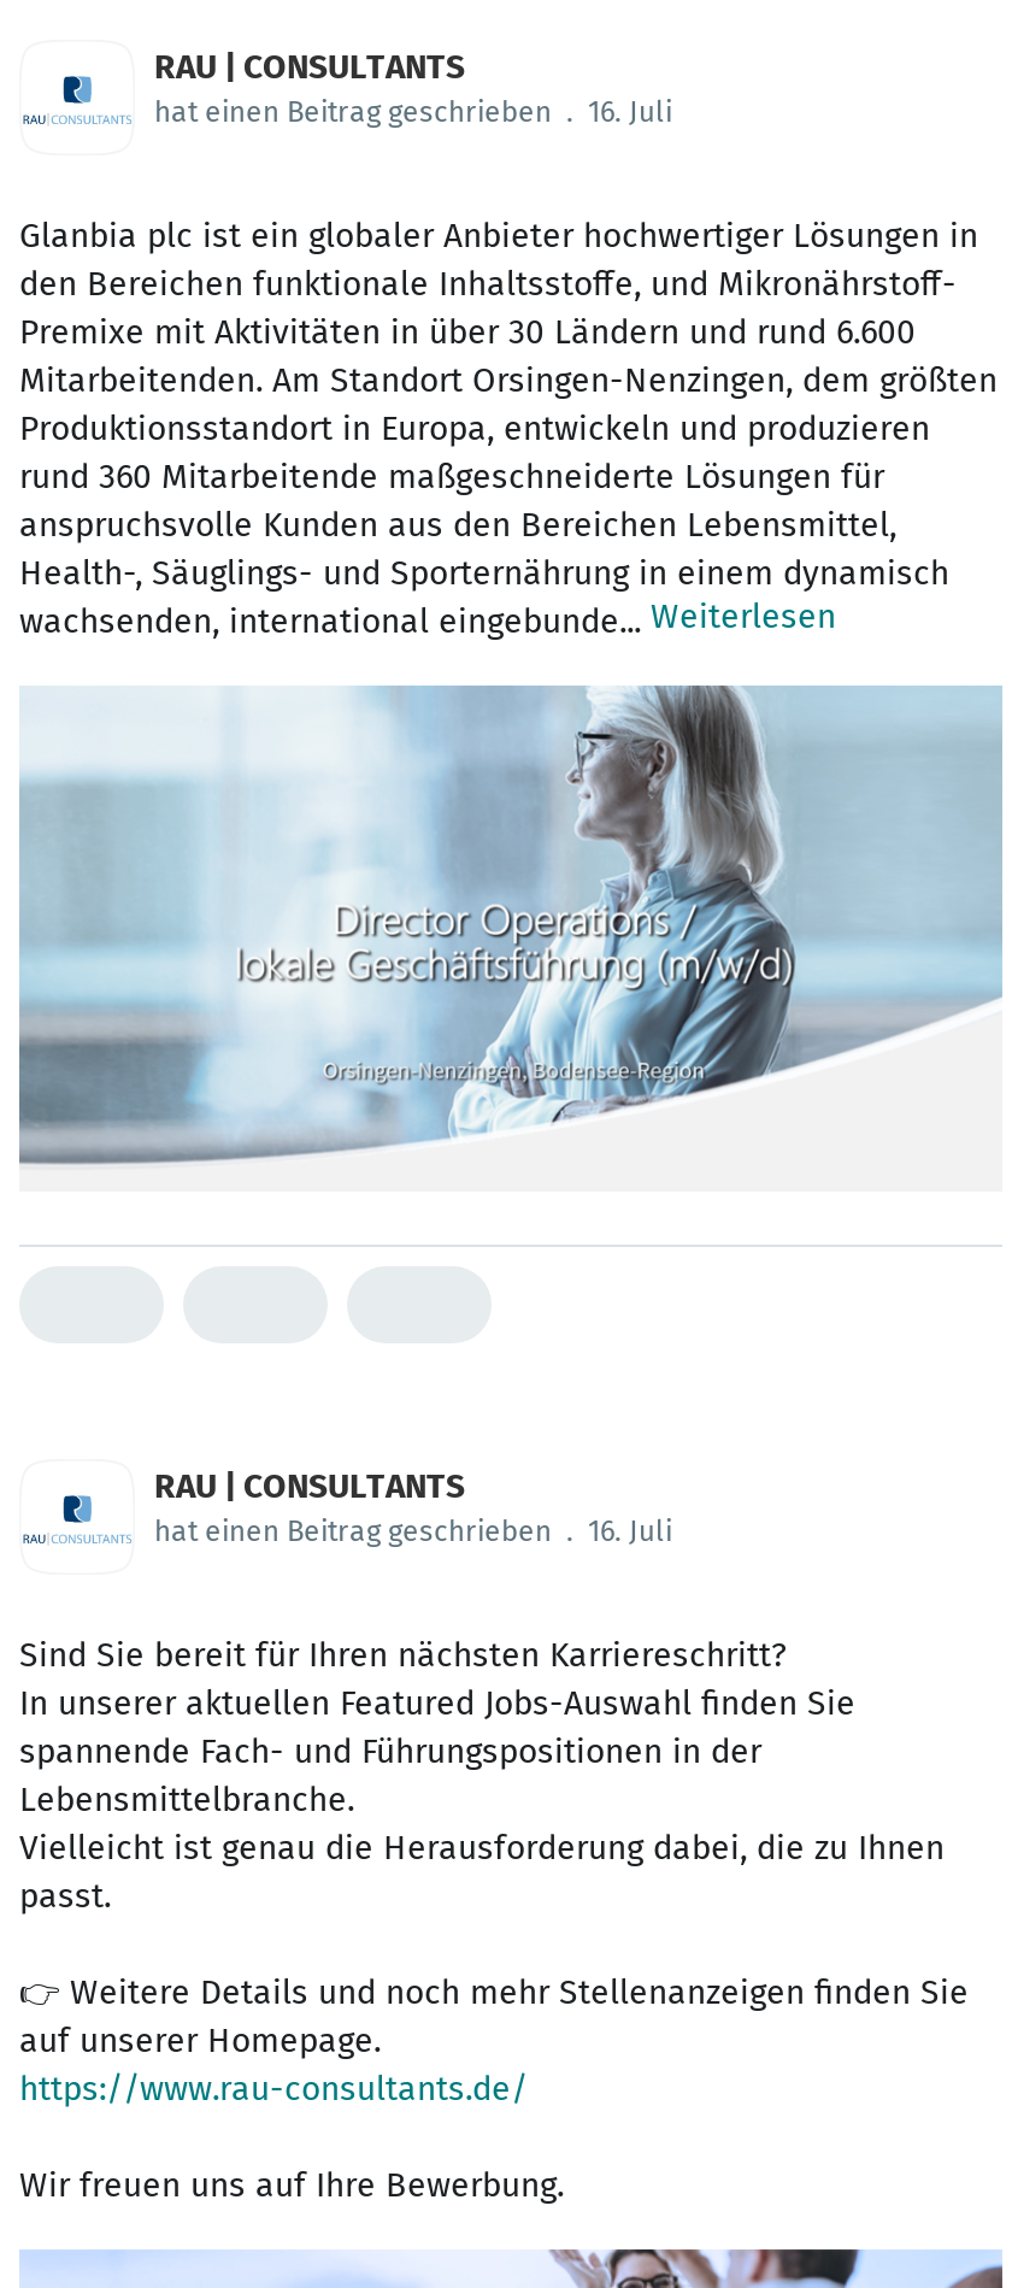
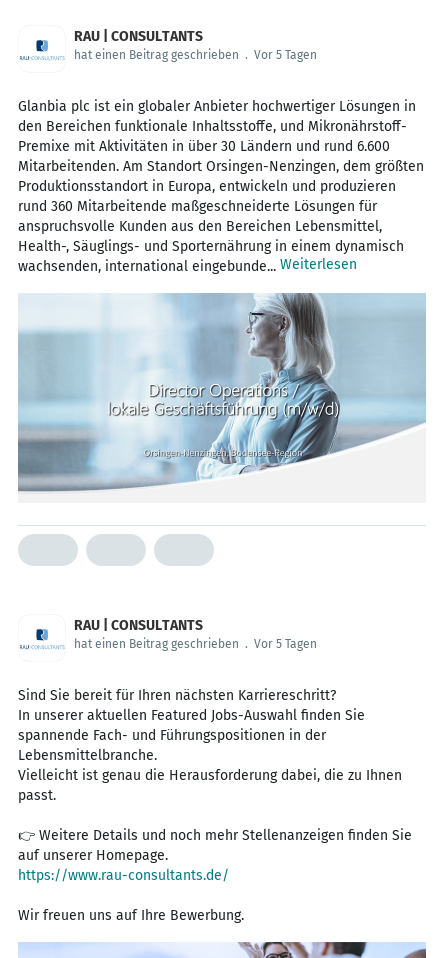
[154,95,672,129] hat einen Beitrag geschrieben . 16. Juli -> [74,48,317,62] hat einen Beitrag geschrieben . Vor 5 Tagen
[154,1515,672,1548] hat einen Beitrag geschrieben . 16. Juli -> [74,637,317,651] hat einen Beitrag geschrieben . Vor 5 Tagen

